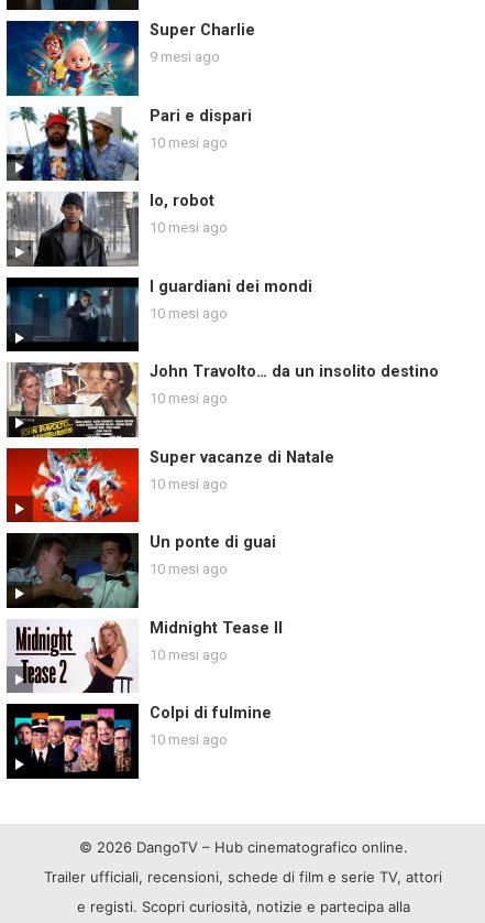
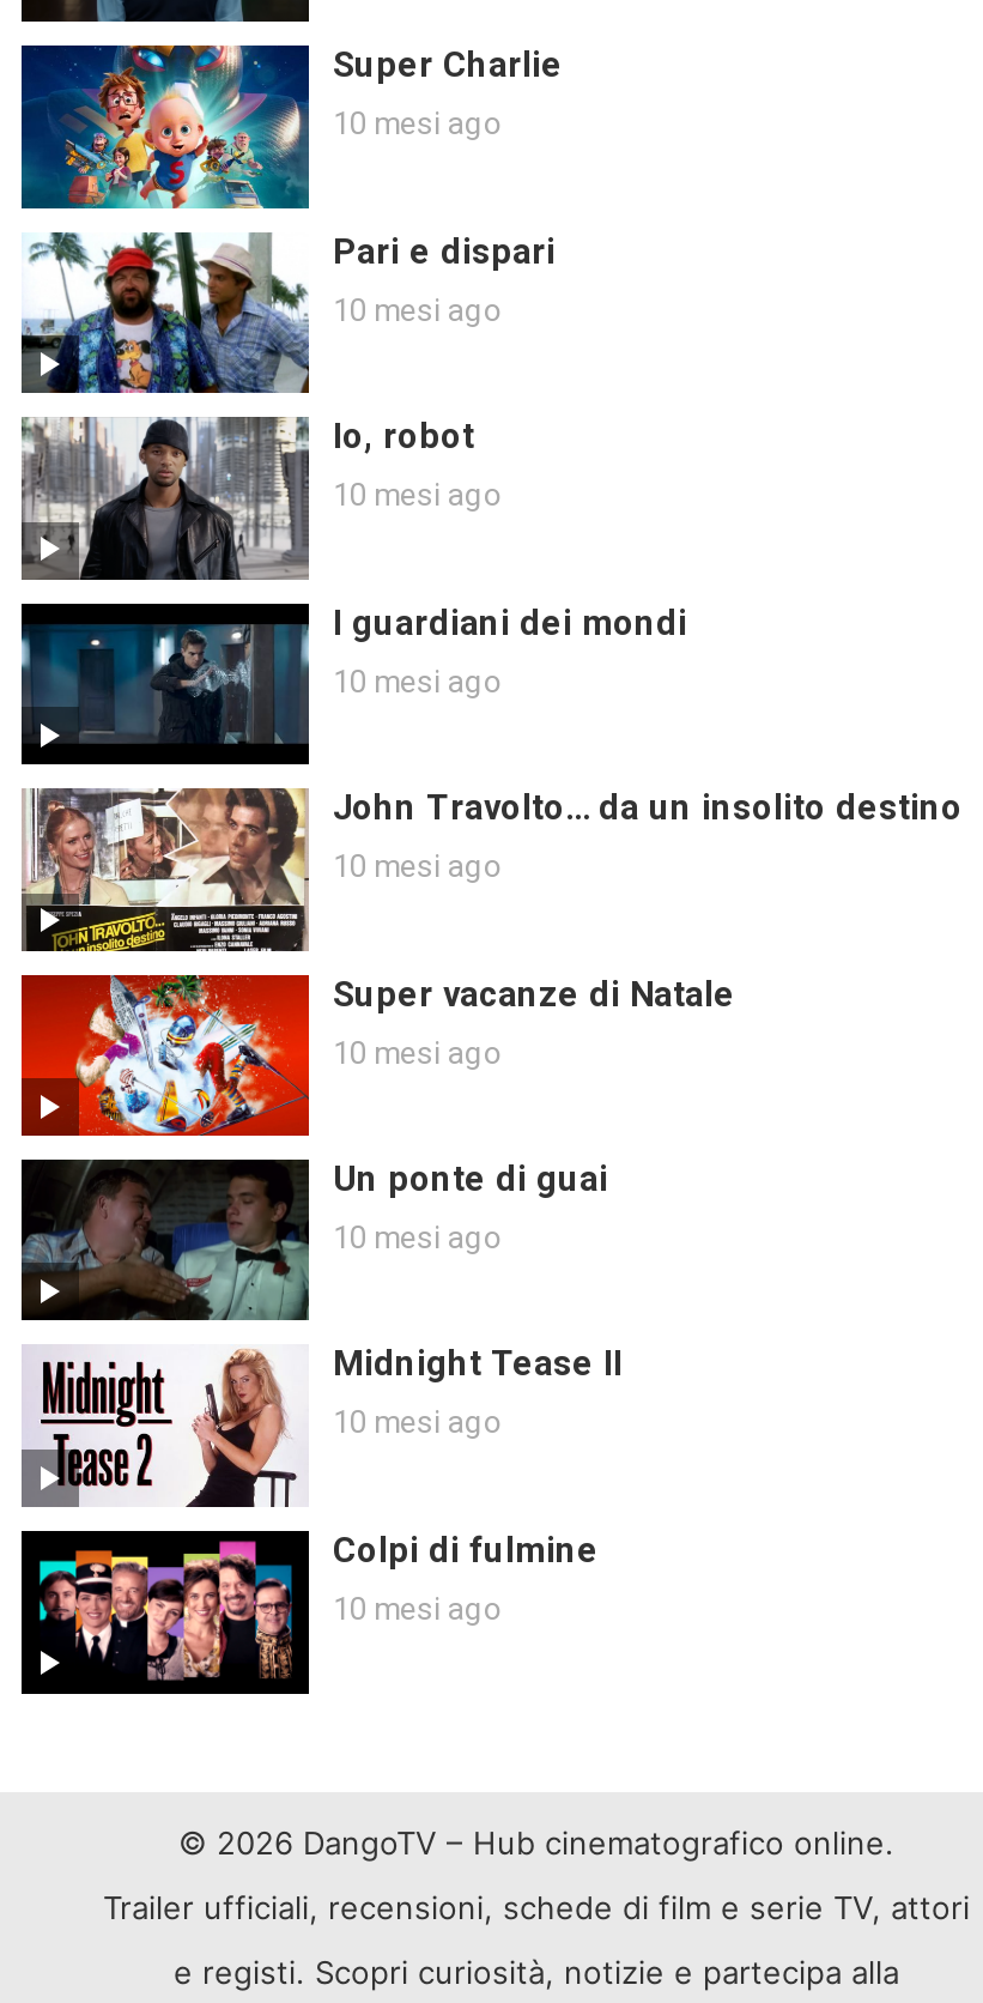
[150,49,220,65] 9 mesi ago -> [333,106,503,142] 10 mesi ago

